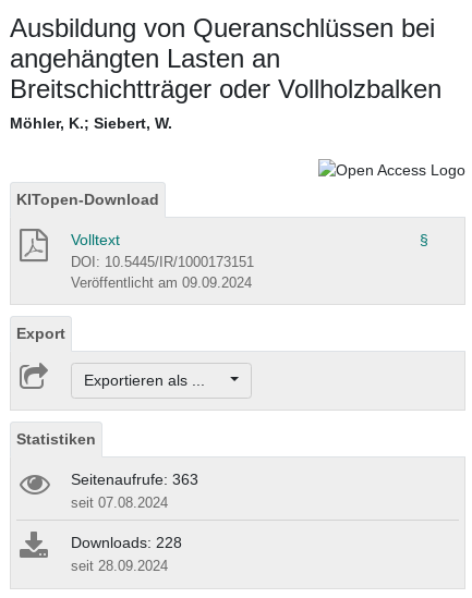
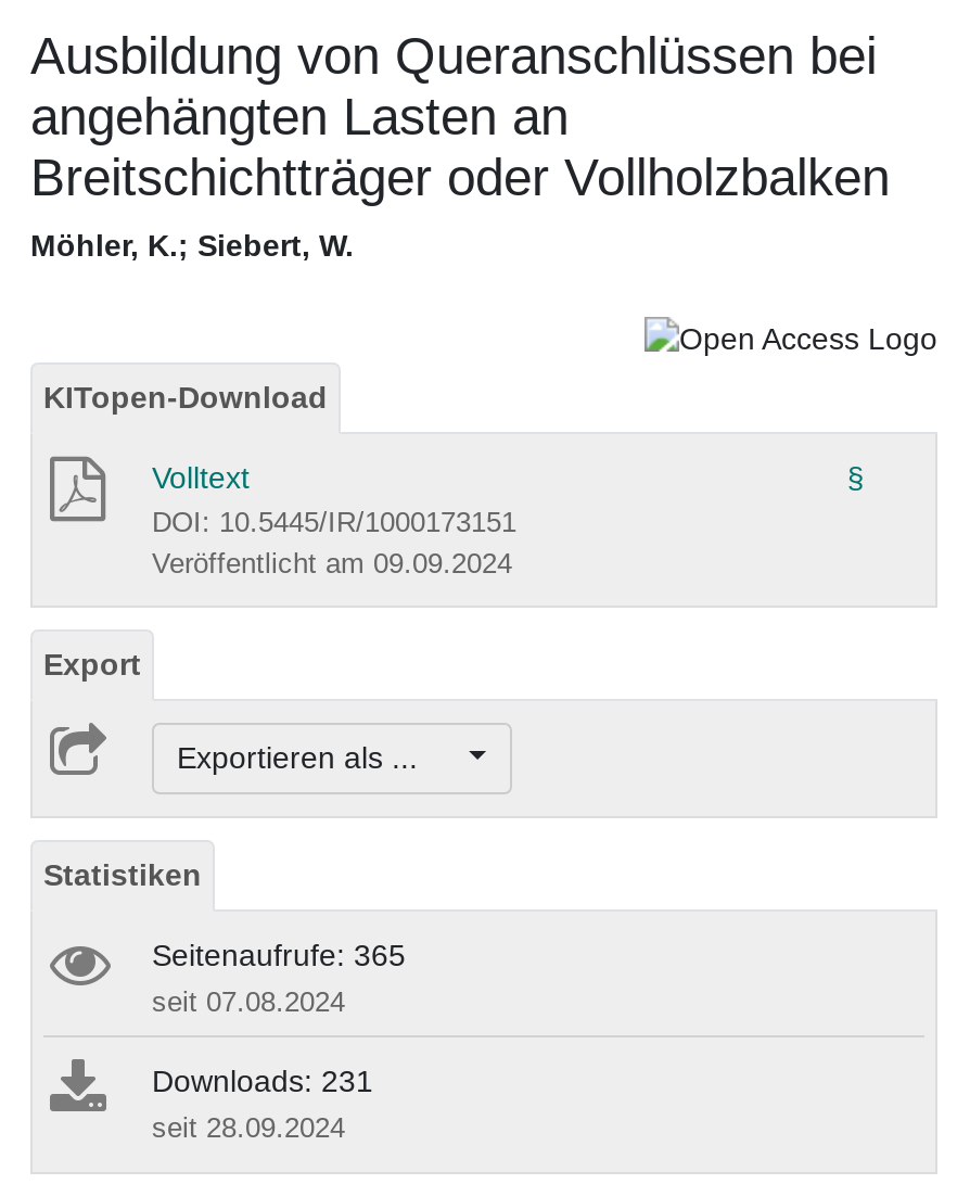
[71,471,198,488] Seitenaufrufe: 363 -> [152,938,406,973] Seitenaufrufe: 365
[71,534,182,551] Downloads: 228 -> [152,1064,373,1099] Downloads: 231

